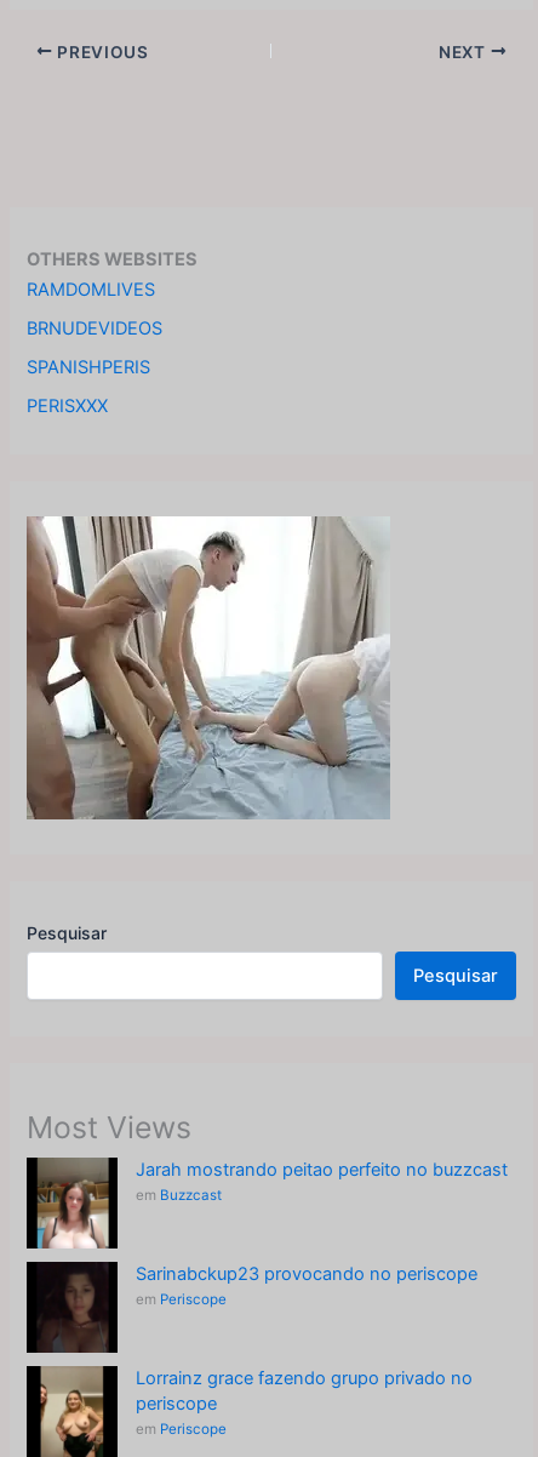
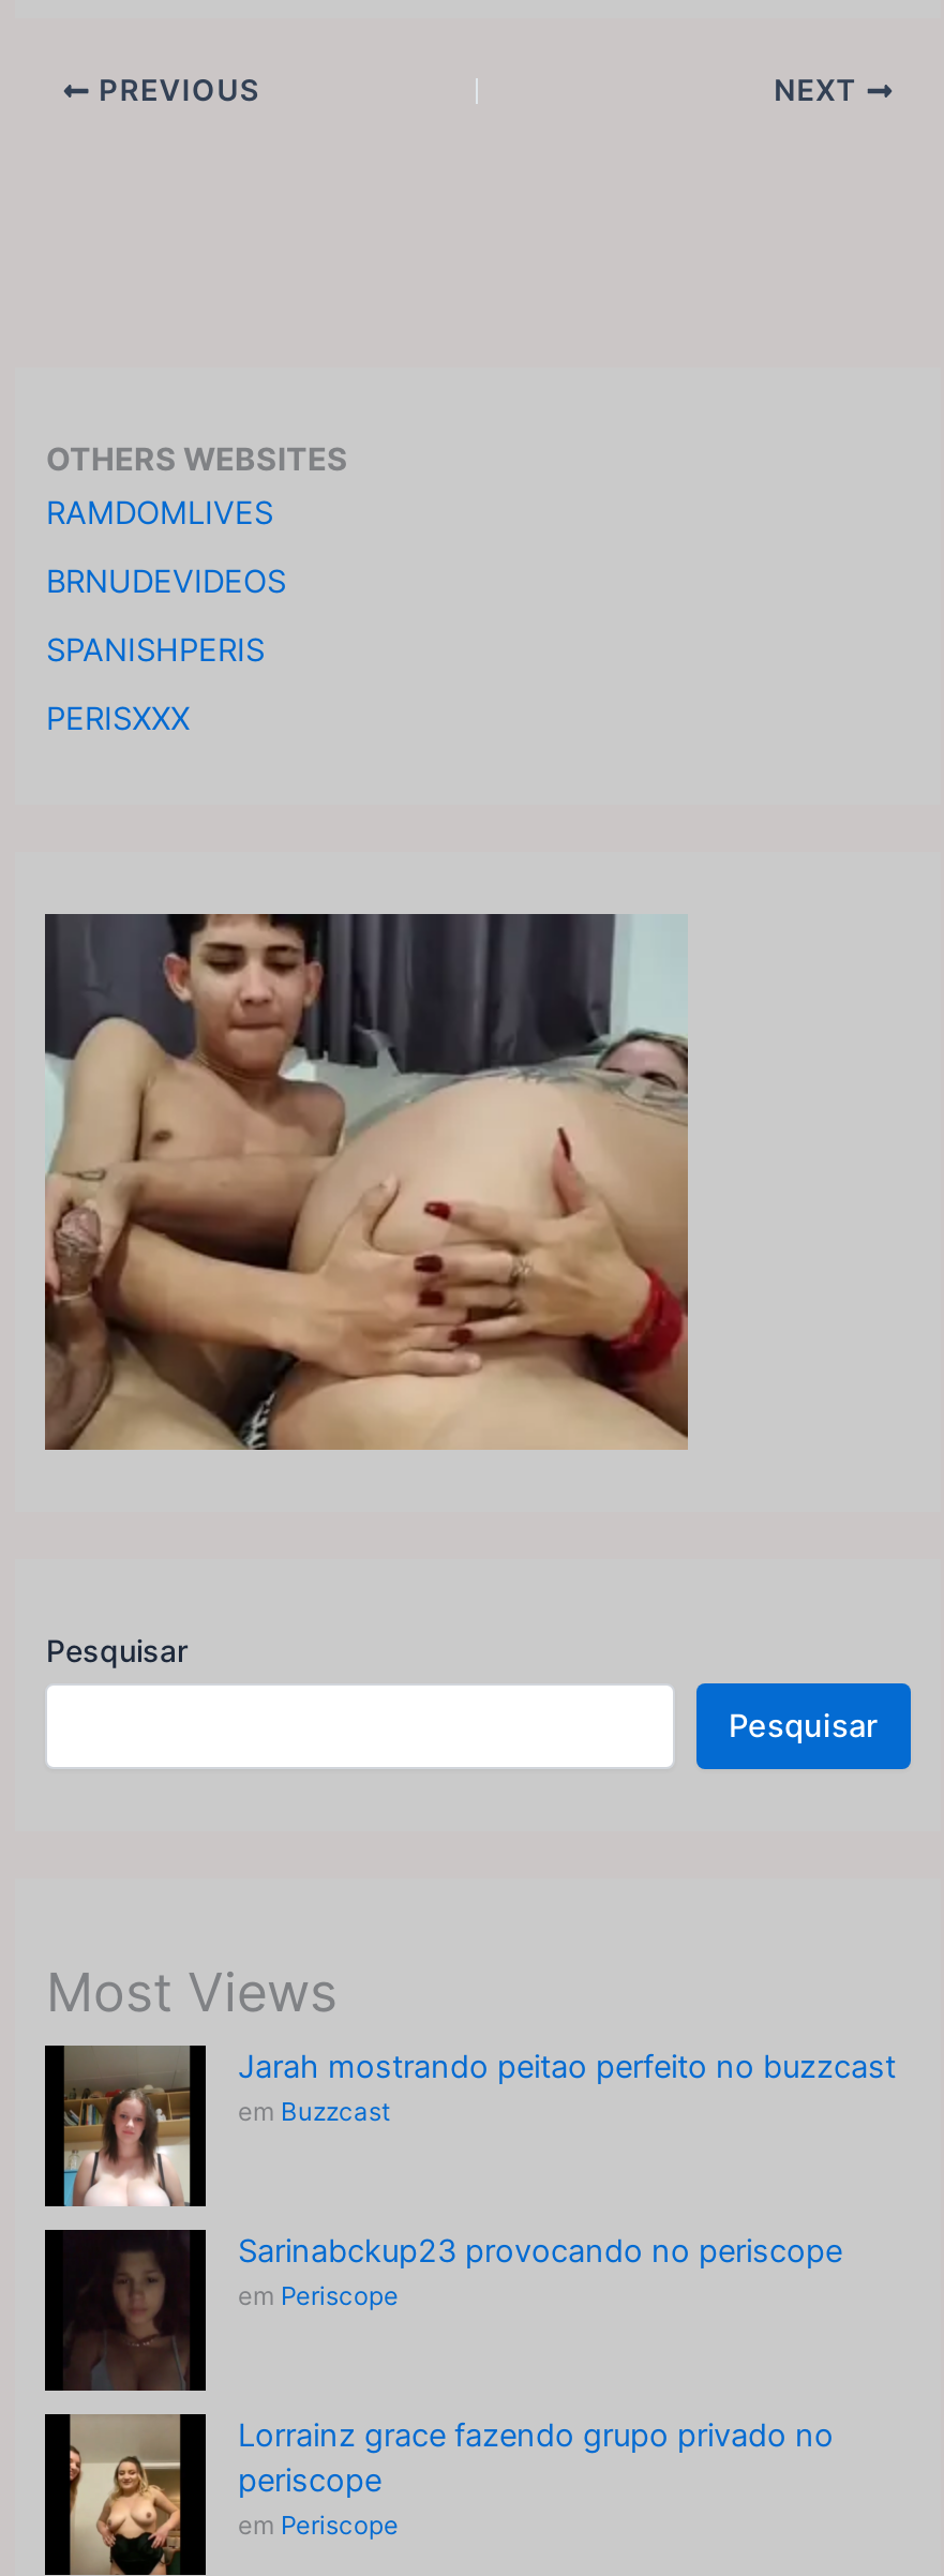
[25,516,390,819] [image] -> [45,911,690,1451] [image]

